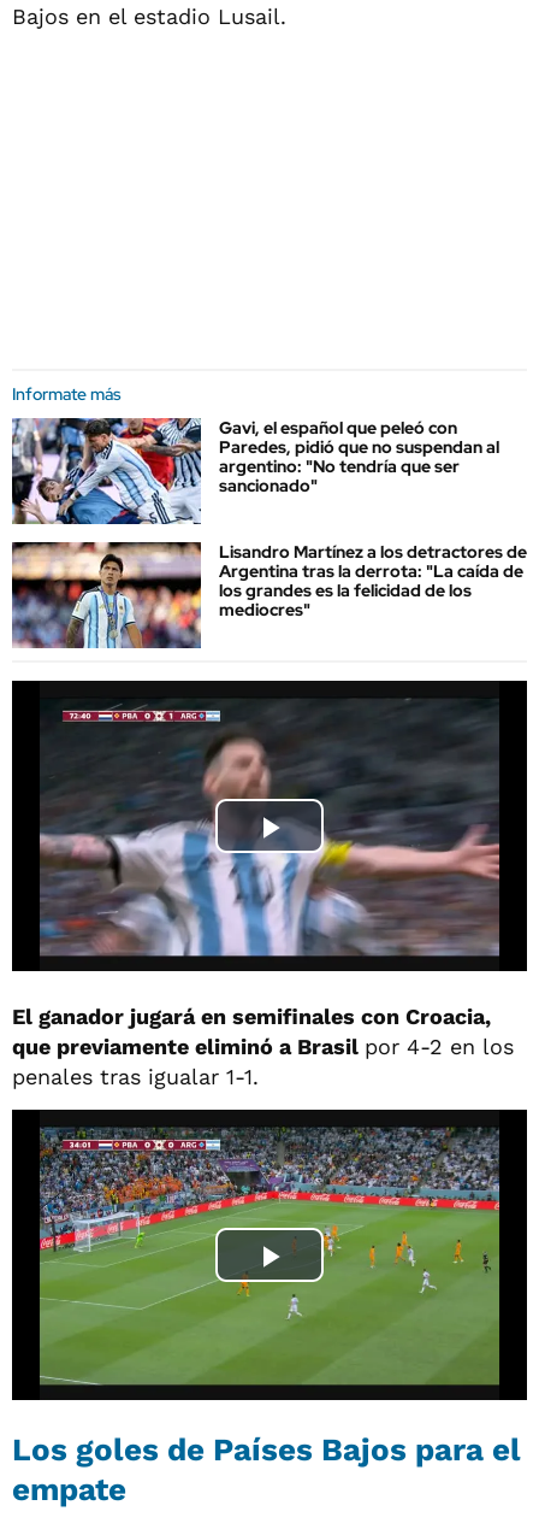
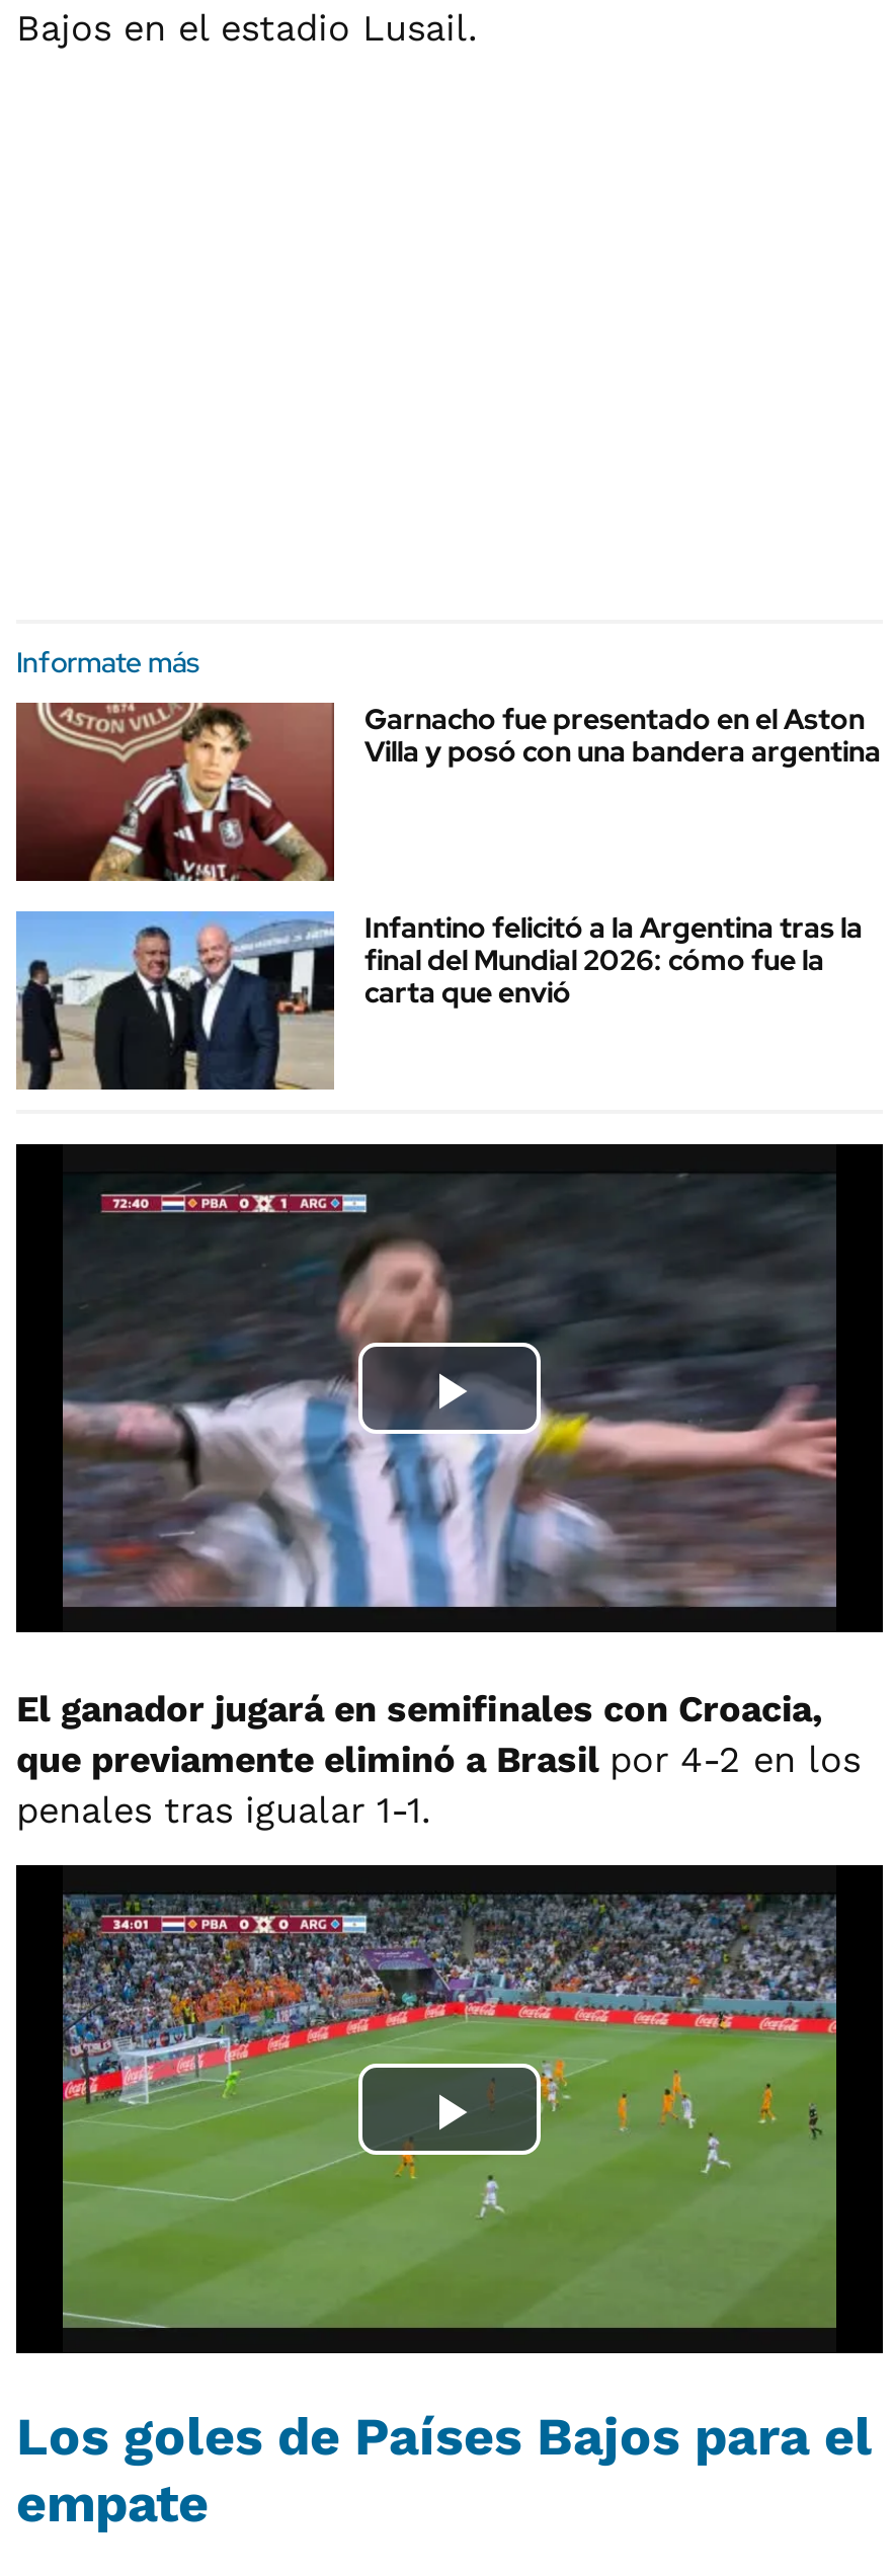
[11,417,499,525] [image] | Gavi, el español que peleó con | Paredes, pidió que no suspendan al | argentino: "No tendría que ser | sancionado" -> [14,700,881,883] [image] | Garnacho fue presentado en el Aston | Villa y posó con una bandera argentina
[11,541,527,649] [image] | Lisandro Martínez a los detractores de | Argentina tras la derrota: "La caída de | los grandes es la felicidad de los | mediocres" -> [14,909,863,1092] [image] | Infantino felicitó a la Argentina tras la | final del Mundial 2026: cómo fue la | carta que envió

